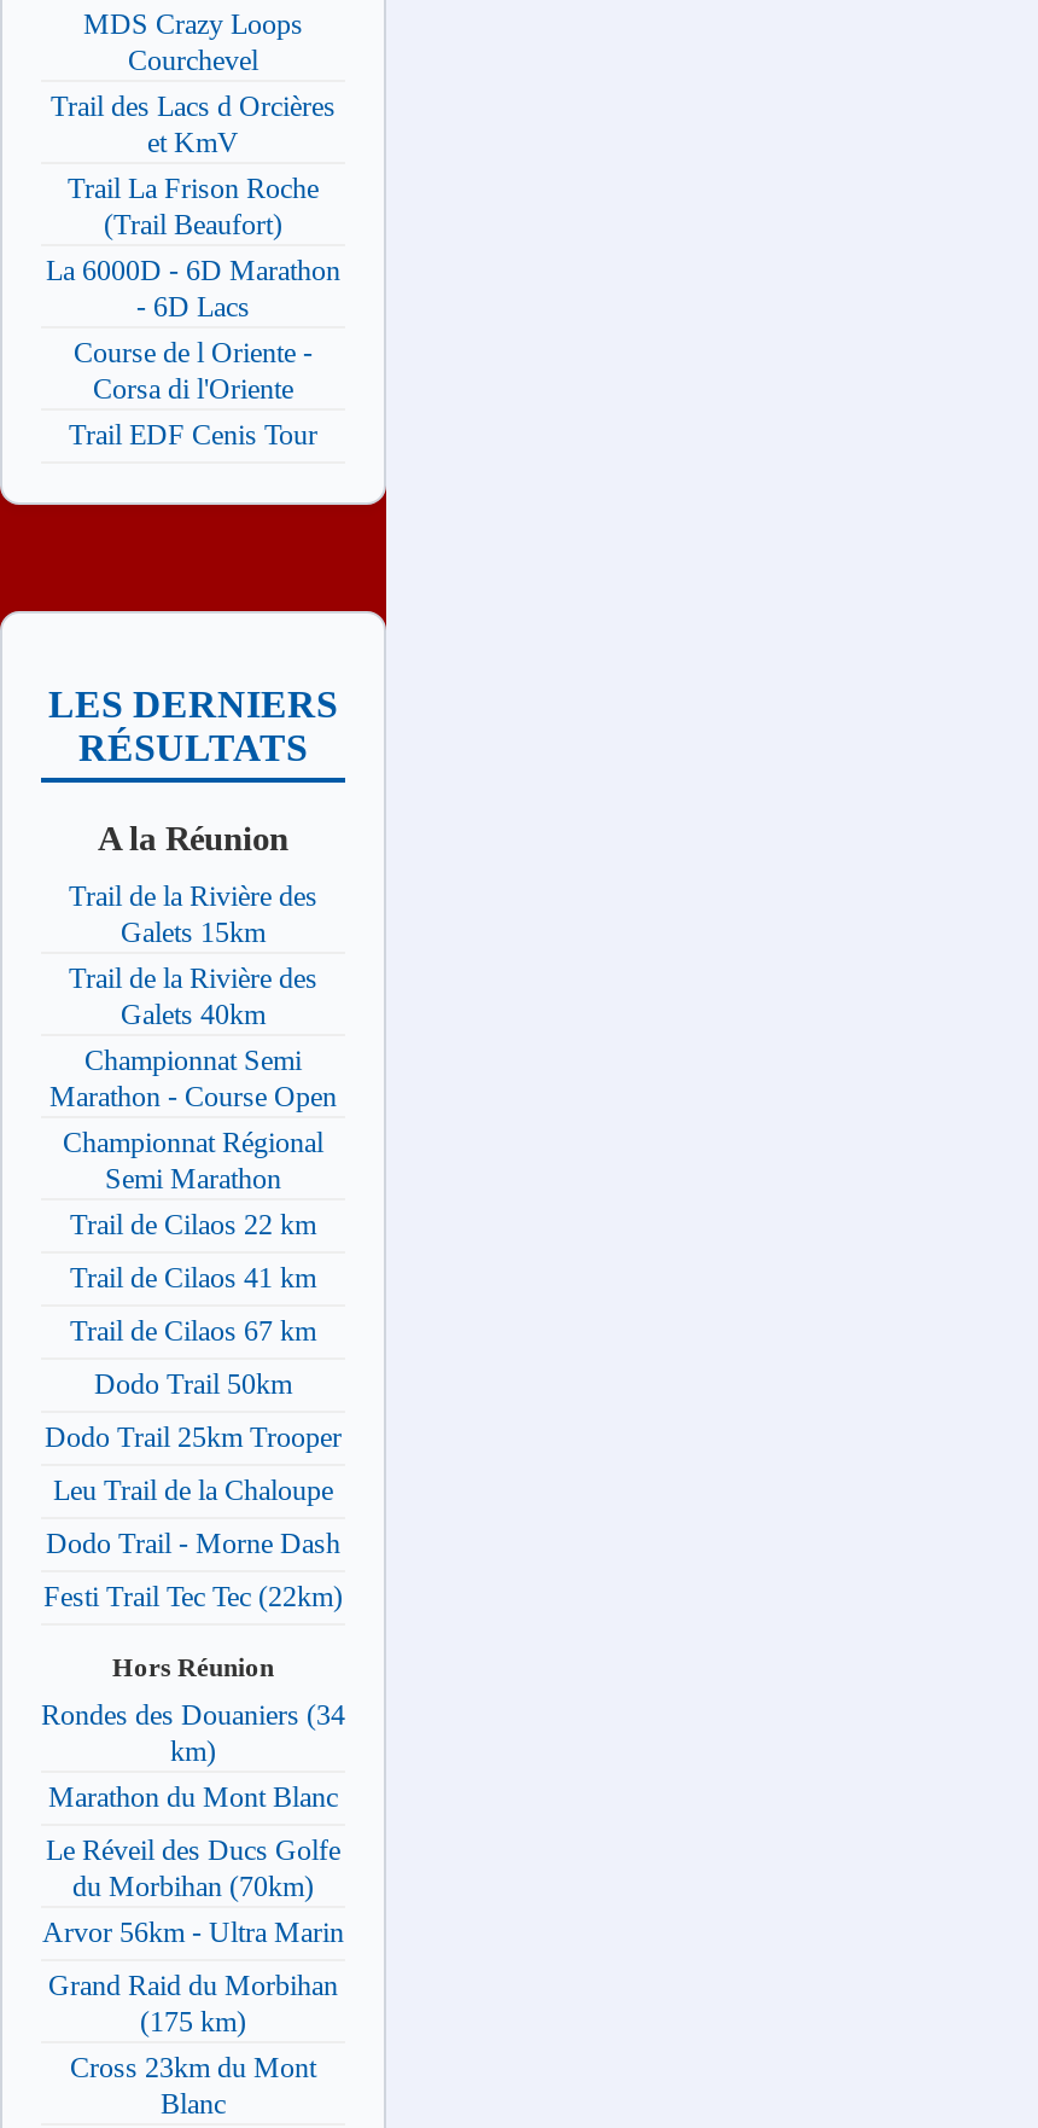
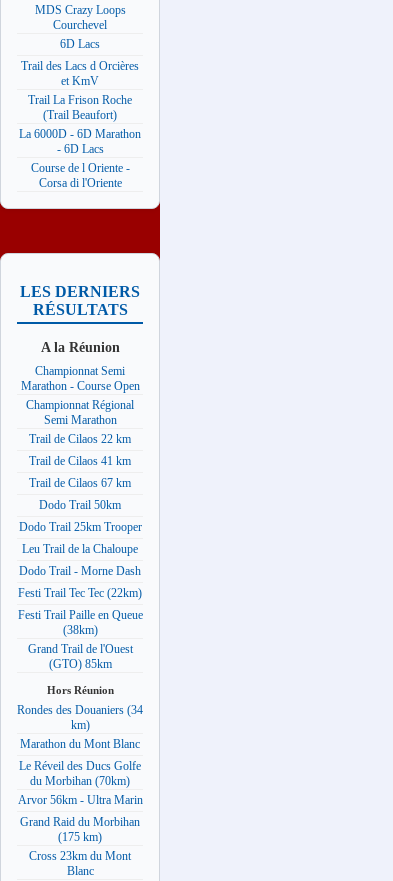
none -> [60,37,100,51] 6D Lacs
moved [46,90,340,402] -> [19,59,141,188]: Trail des Lacs d Orcières | et KmV | Trail La Frison Roche | (Trail Beaufort) | La 6000D - 6D Marathon | - 6D Lacs | Course de l Oriente - | Corsa di l'Oriente
[69,419,317,452] Trail EDF Cenis Tour -> none
[69,880,317,1027] Trail de la Rivière des | Galets 15km | Trail de la Rivière des | Galets 40km -> none
moved [43,1044,343,1614] -> [18,364,142,600]: Championnat Semi | Marathon - Course Open | Championnat Régional | ... | Dodo Trail - Morne Dash | Festi Trail Tec Tec (22km)
none -> [17,608,142,669] Festi Trail Paille en Queue | (38km) | Grand Trail de l'Ouest | (GTO) 85km

